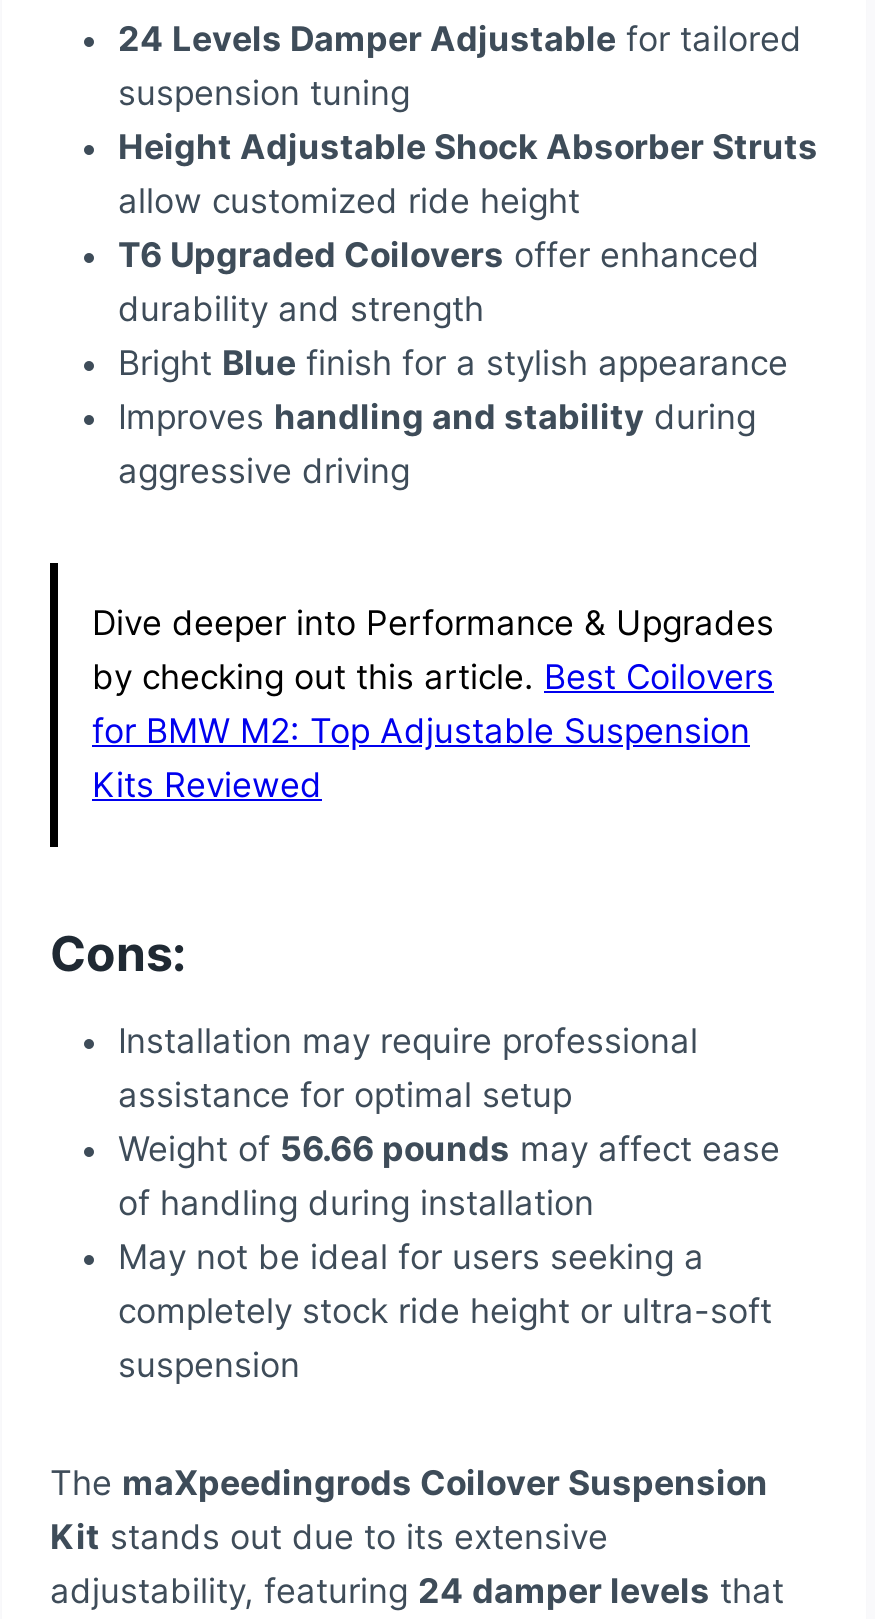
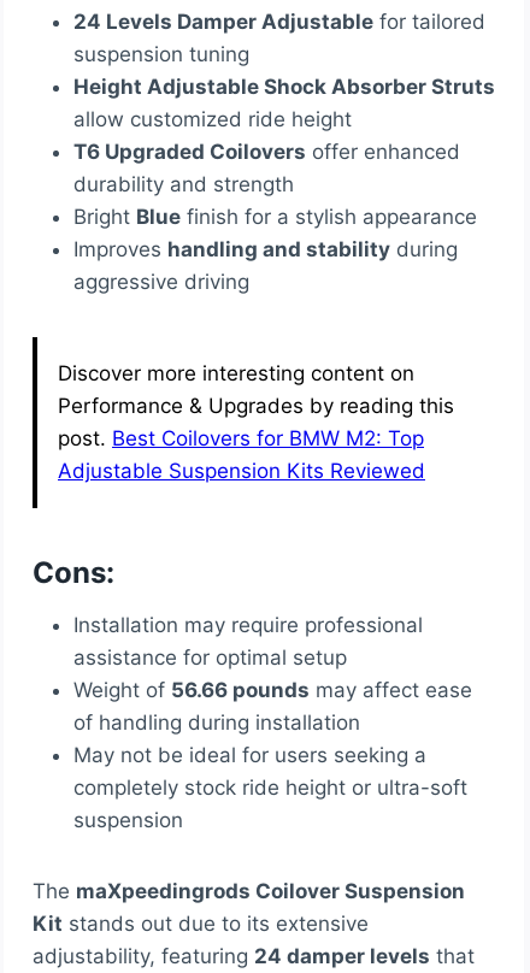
[92,603,774,805] Dive deeper into Performance & Upgrades | by checking out this article. Best Coilovers | for BMW M2: Top Adjustable Suspension | Kits Reviewed -> [58,361,454,483] Discover more interesting content on | Performance & Upgrades by reading this | post. Best Coilovers for BMW M2: Top | Adjustable Suspension Kits Reviewed

